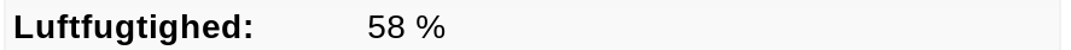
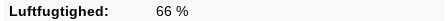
[368,6,445,44] 58 % -> [156,2,188,18] 66 %

